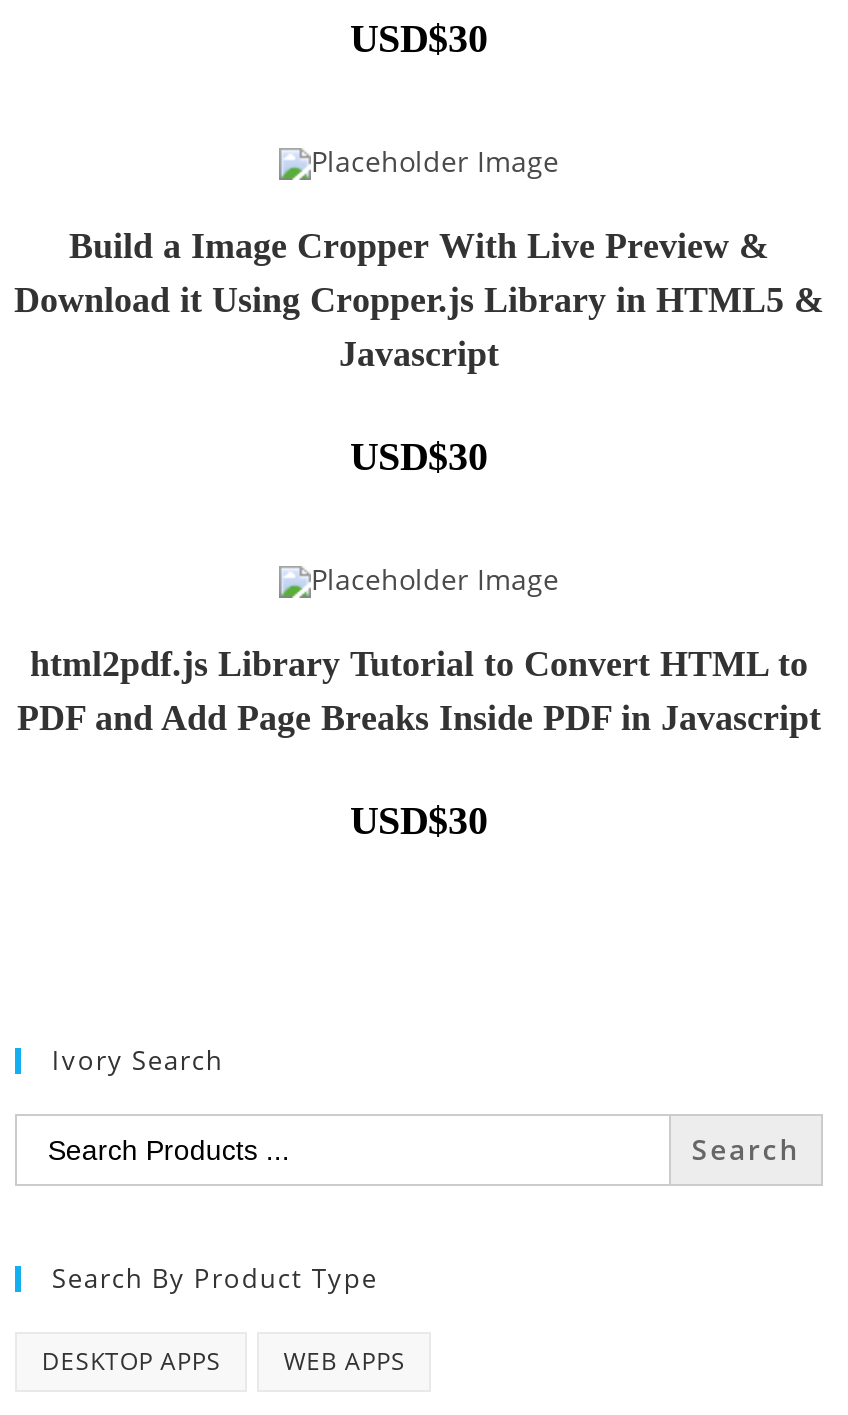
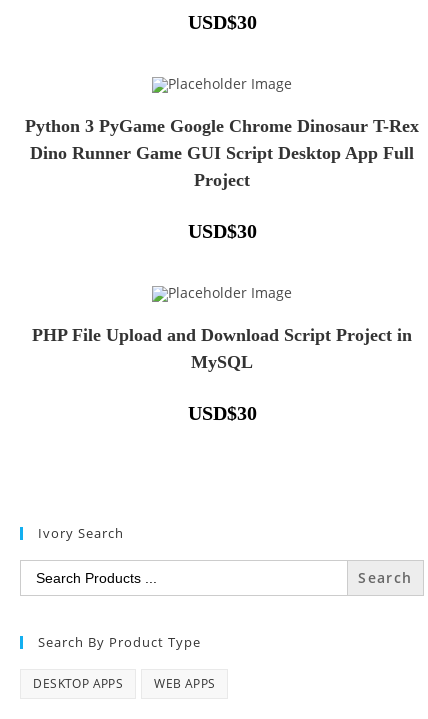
[14,226,824,374] Build a Image Cropper With Live Preview & | Download it Using Cropper.js Library in HTML5 & | Javascript -> [25,116,419,190] Python 3 PyGame Google Chrome Dinosaur T-Rex | Dino Runner Game GUI Script Desktop App Full | Project
[17,644,821,738] html2pdf.js Library Tutorial to Convert HTML to | PDF and Add Page Breaks Inside PDF in Javascript -> [32,325,412,372] PHP File Upload and Download Script Project in | MySQL

